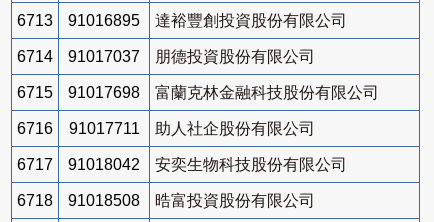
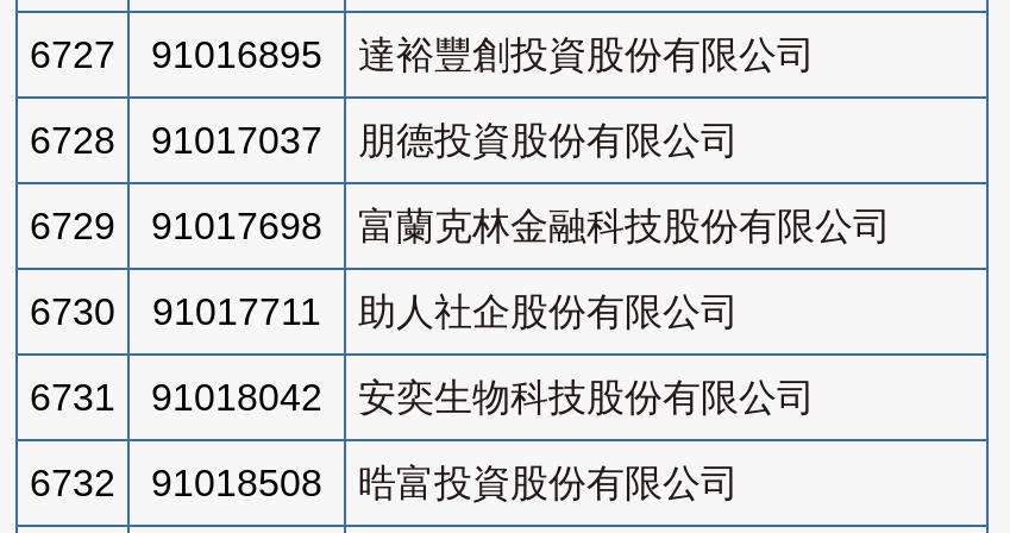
[17,12,347,29] 6713 91016895 達裕豐創投資股份有限公司 -> [30,34,815,75] 6727 91016895 達裕豐創投資股份有限公司
[17,48,315,65] 6714 91017037 朋德投資股份有限公司 -> [30,120,739,160] 6728 91017037 朋德投資股份有限公司
[17,84,379,101] 6715 91017698 富蘭克林金融科技股份有限公司 -> [30,206,891,246] 6729 91017698 富蘭克林金融科技股份有限公司
[17,120,315,137] 6716 91017711 助人社企股份有限公司 -> [30,291,739,332] 6730 91017711 助人社企股份有限公司
[17,156,347,173] 6717 91018042 安奕生物科技股份有限公司 -> [30,377,815,417] 6731 91018042 安奕生物科技股份有限公司
[17,192,315,209] 6718 91018508 晧富投資股份有限公司 -> [30,463,739,503] 6732 91018508 晧富投資股份有限公司

